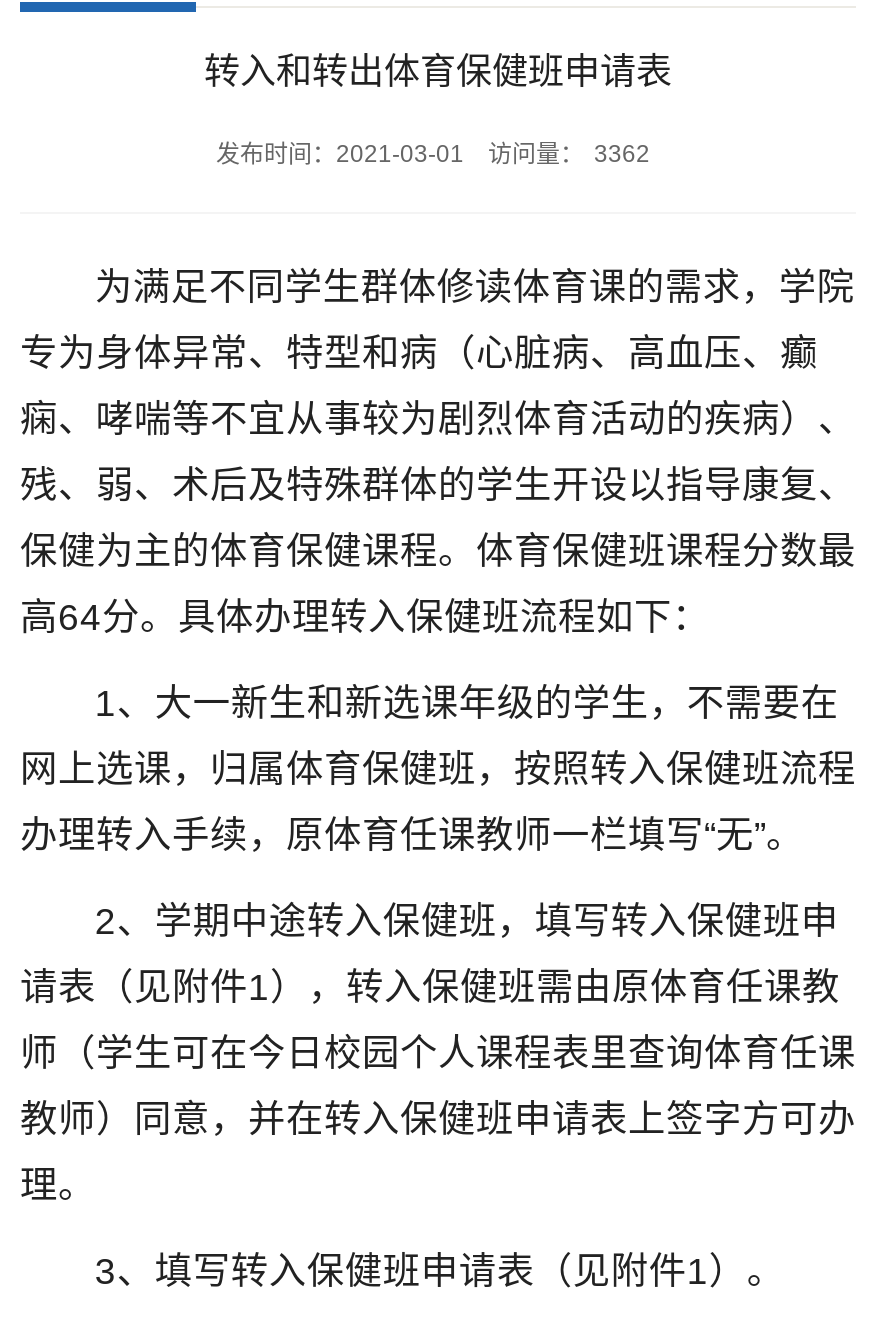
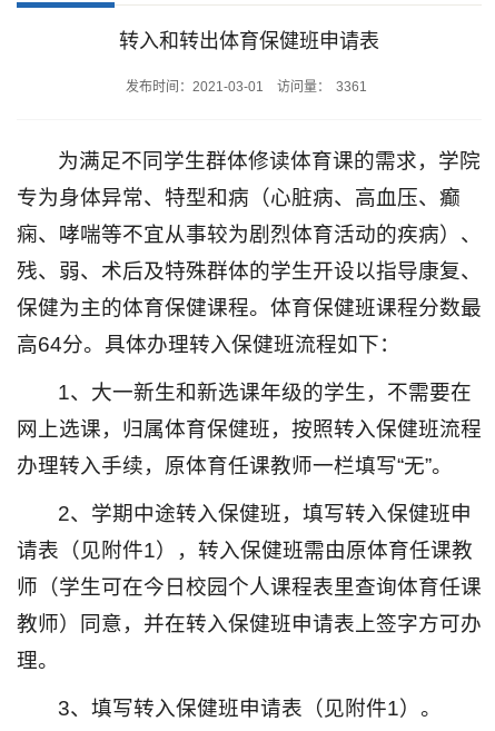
[216,141,650,169] 发布时间：2021-03-01 访问量： 3362 -> [126,79,367,95] 发布时间：2021-03-01 访问量： 3361

